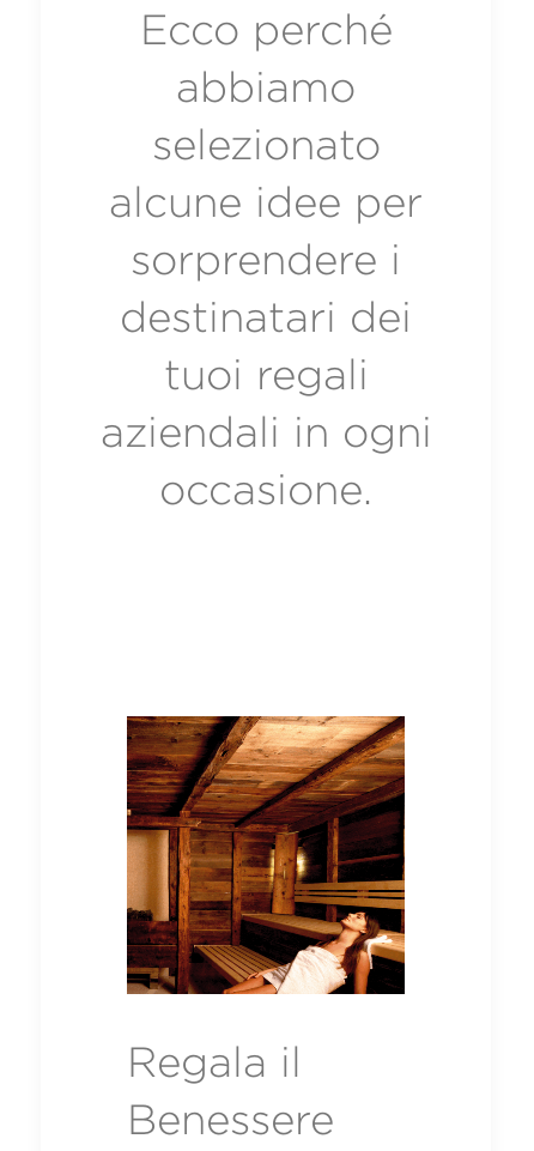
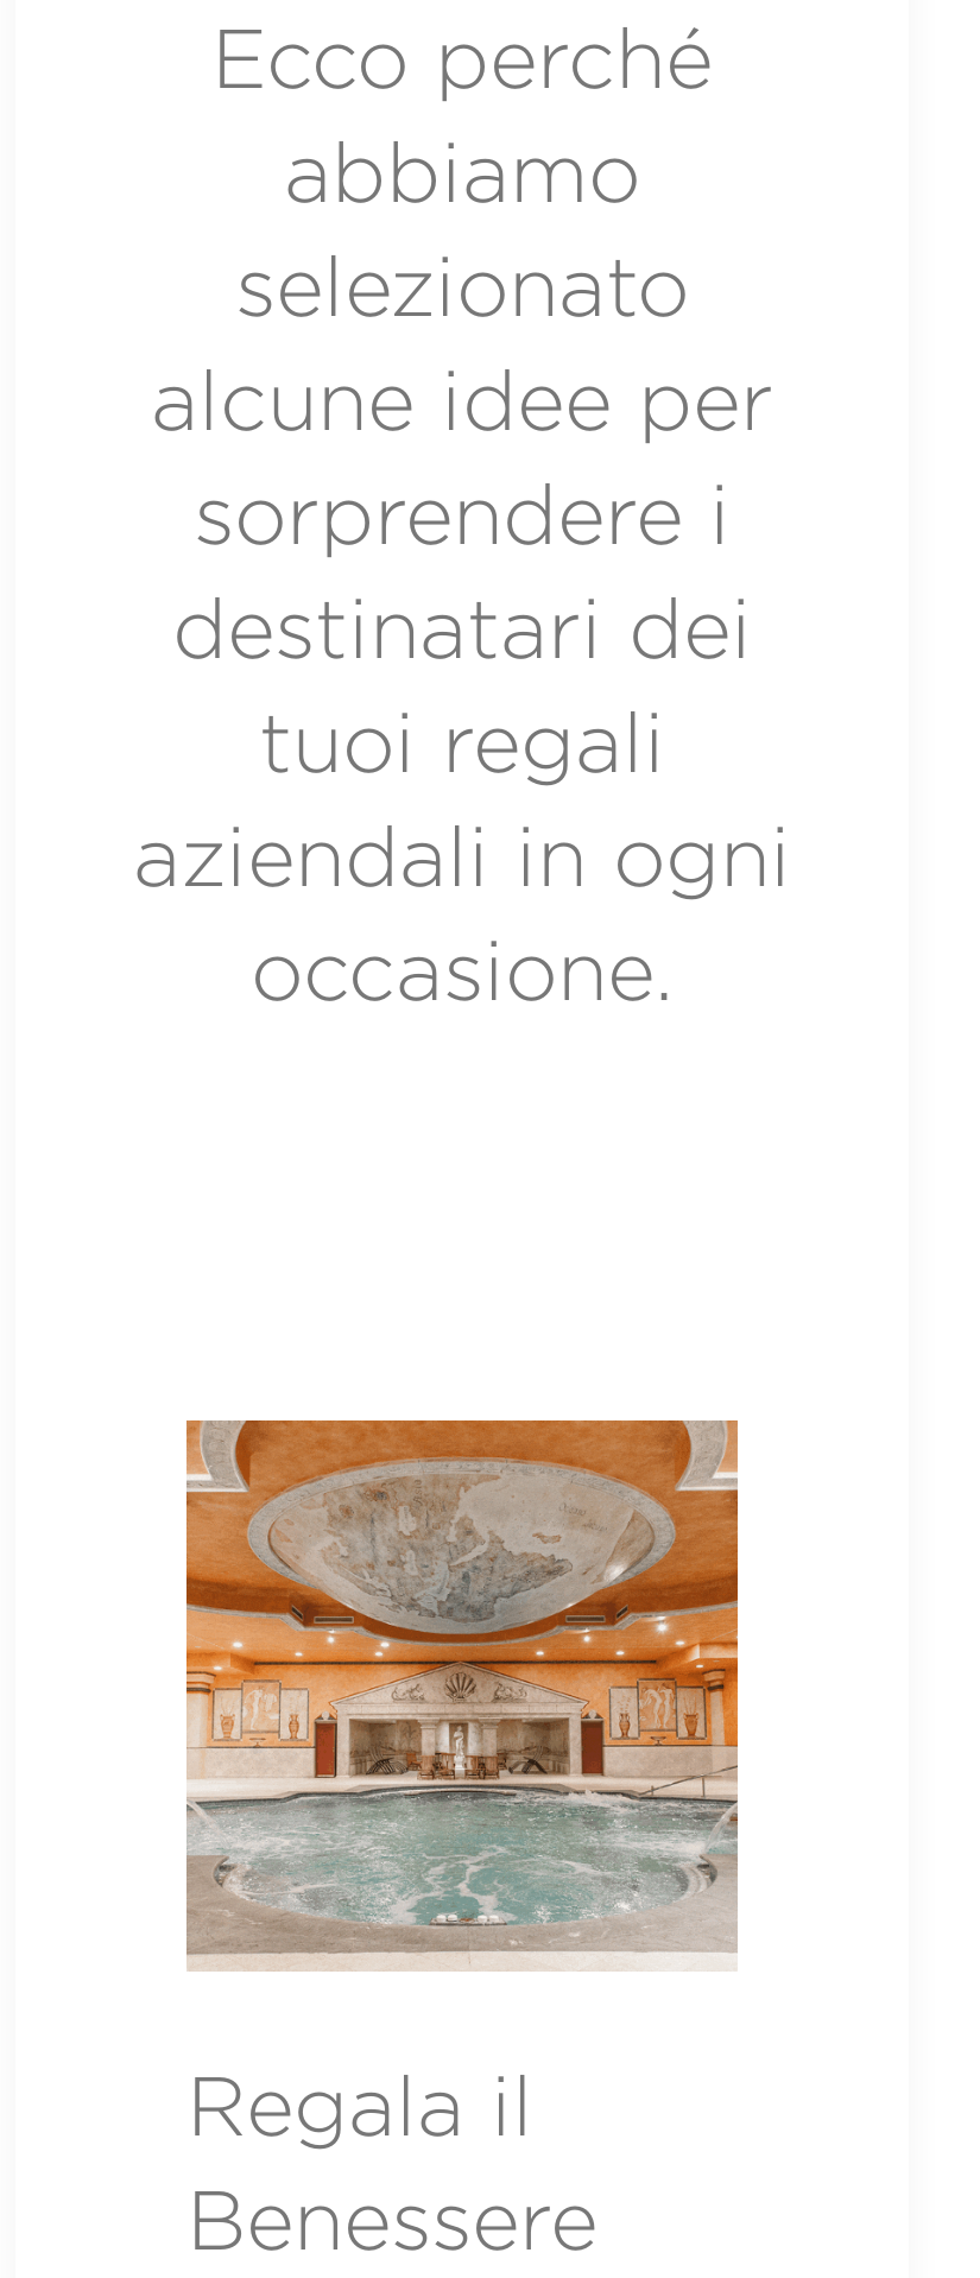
[126,715,406,995] [image] -> [184,1418,740,1972] [image]

